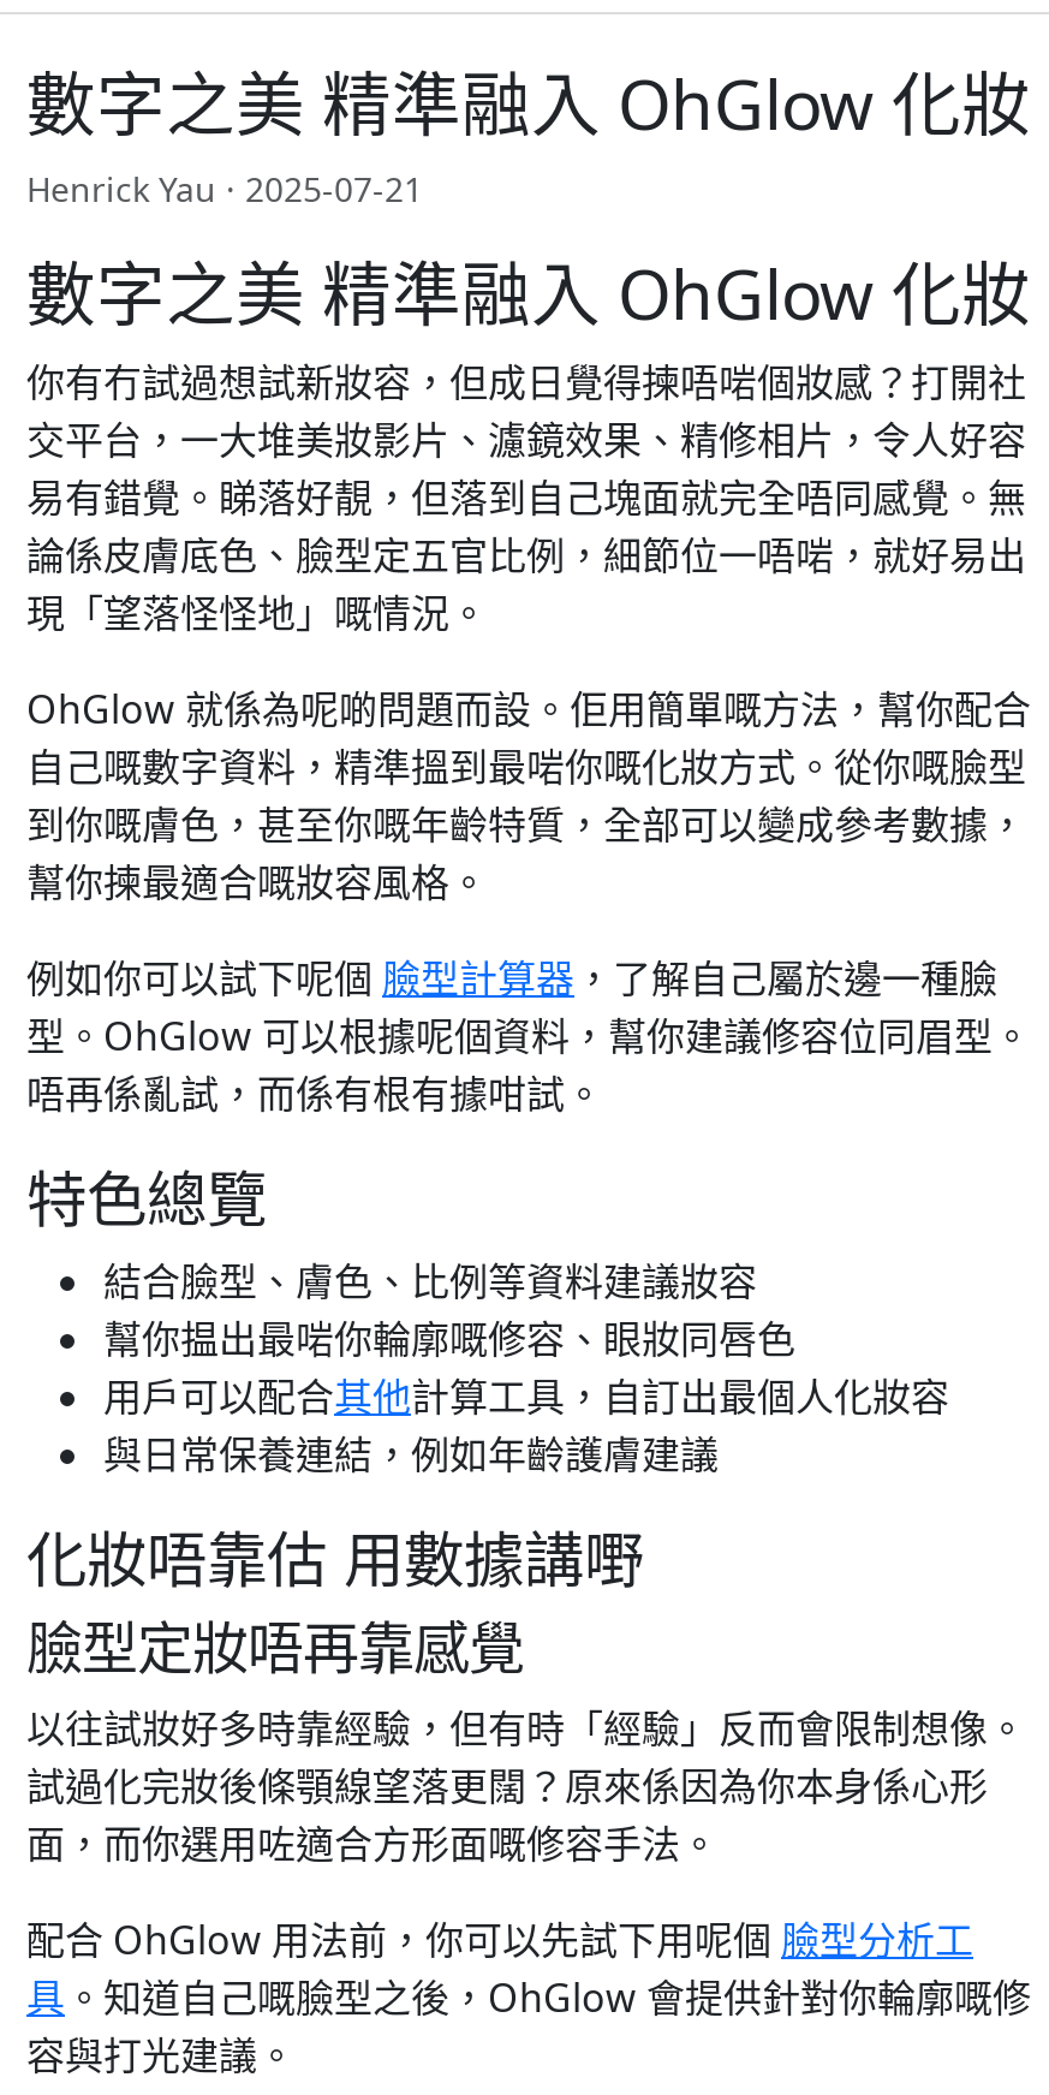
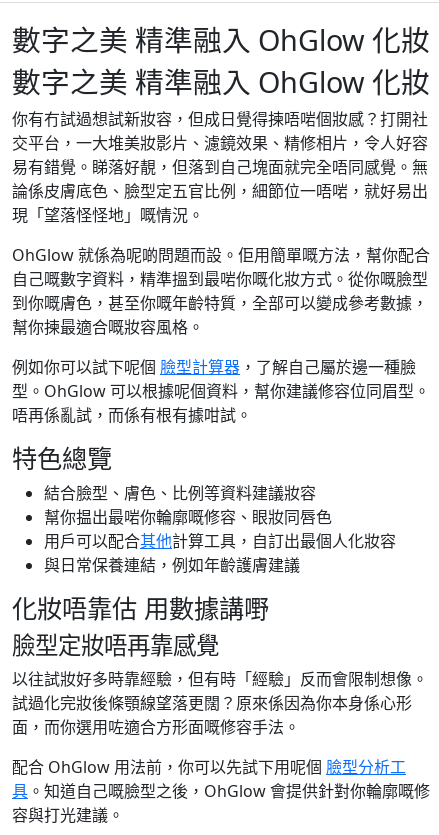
[26,166,423,212] Henrick Yau · 2025-07-21 -> none

